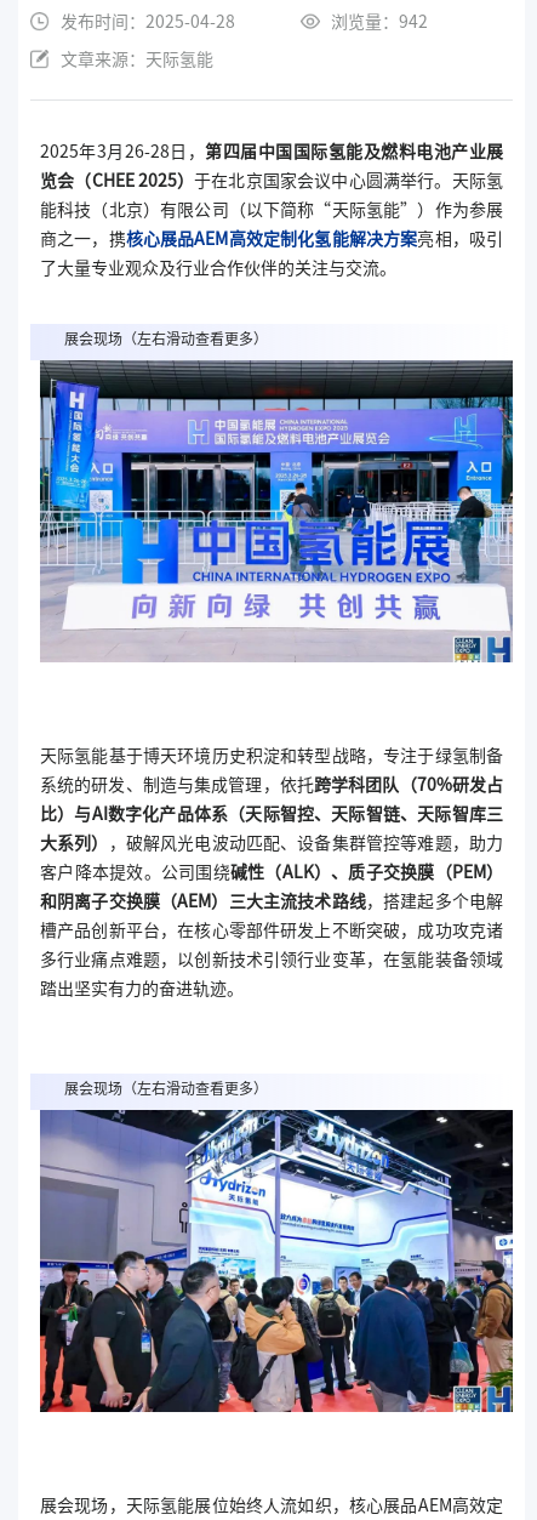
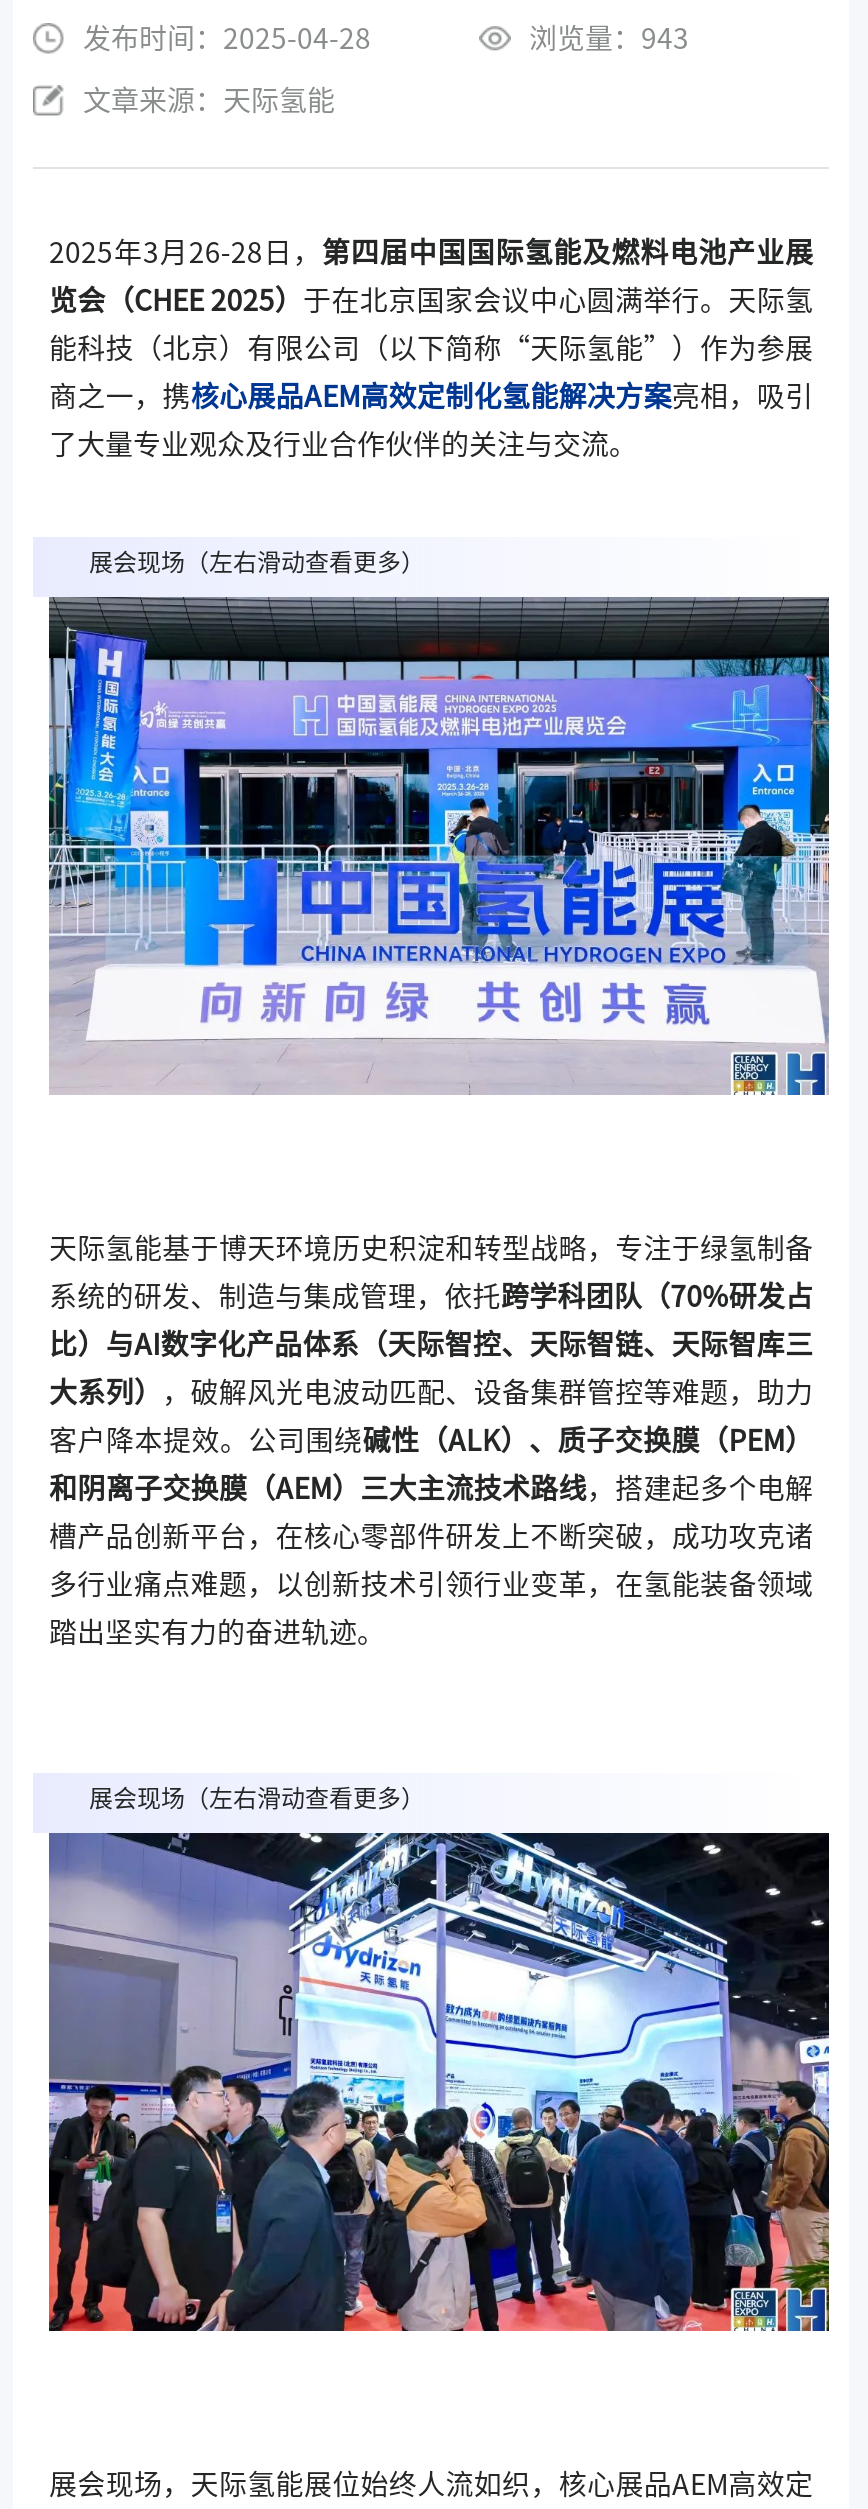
[331,13,428,30] 浏览量：942 -> [529,25,689,53] 浏览量：943

